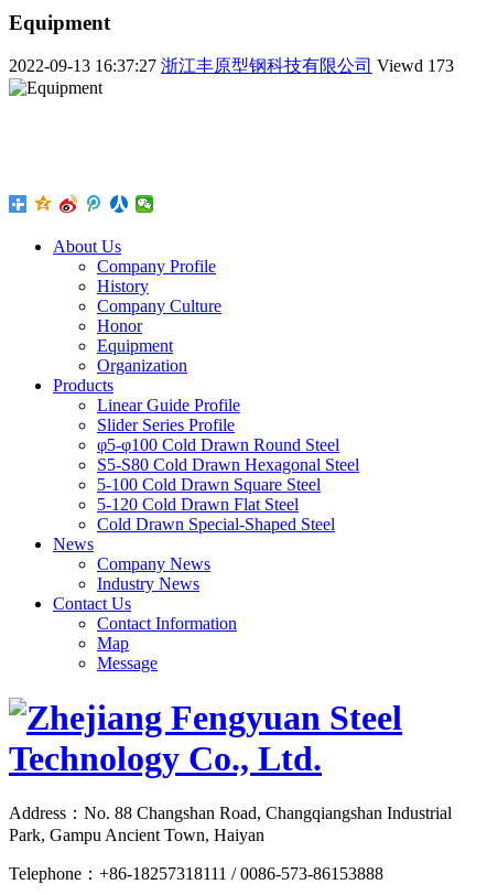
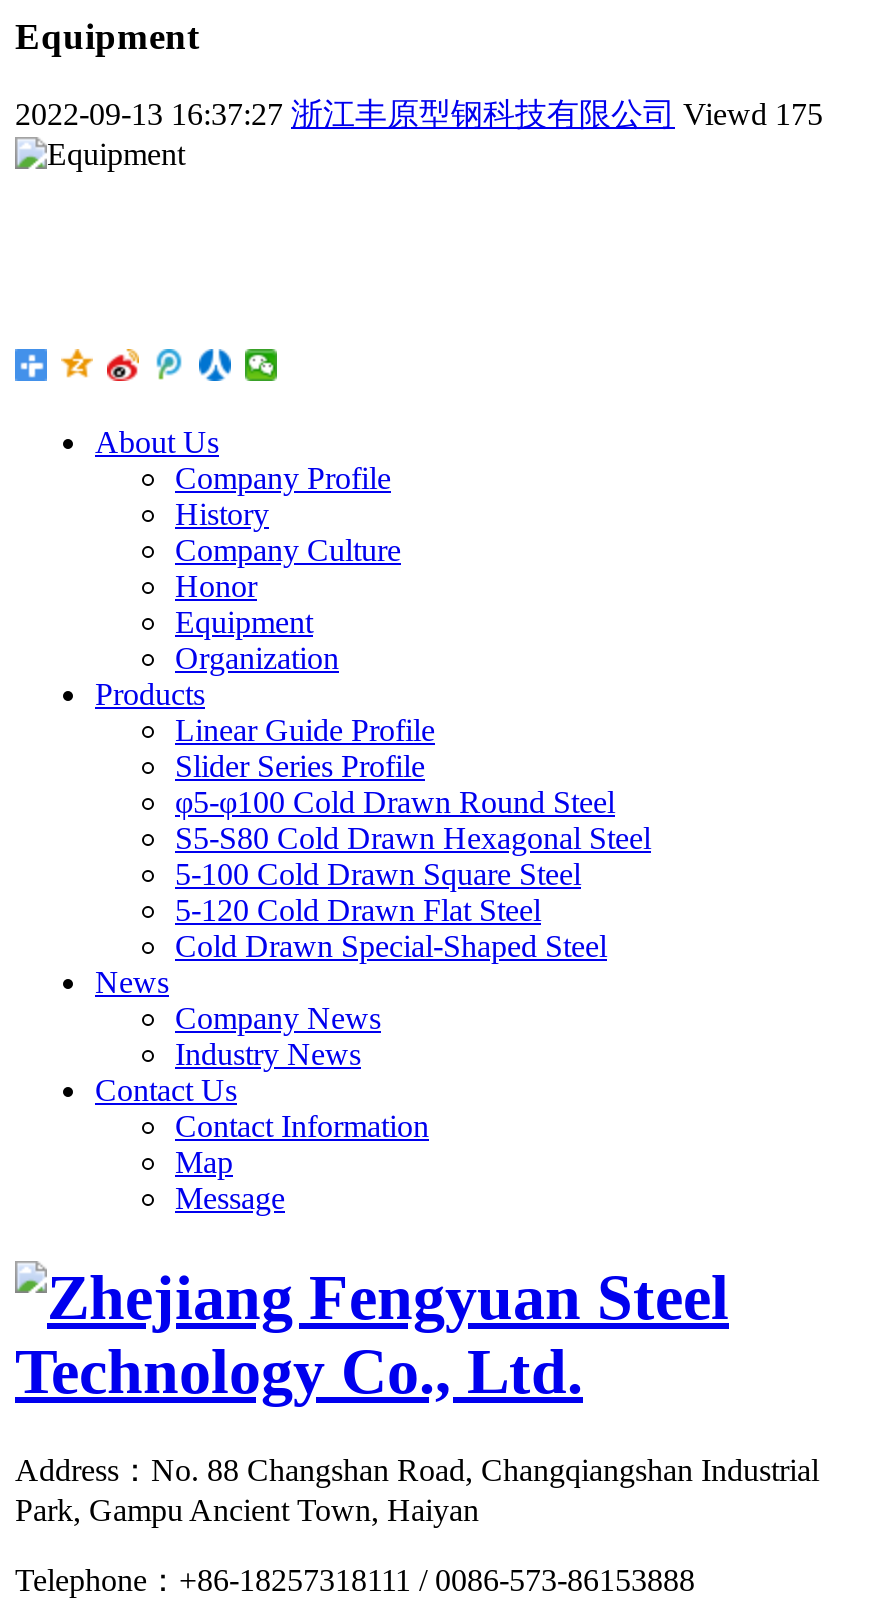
[9,56,454,75] 2022-09-13 16:37:27 浙江丰原型钢科技有限公司 Viewd 173 -> [15,97,823,131] 2022-09-13 16:37:27 浙江丰原型钢科技有限公司 Viewd 175

